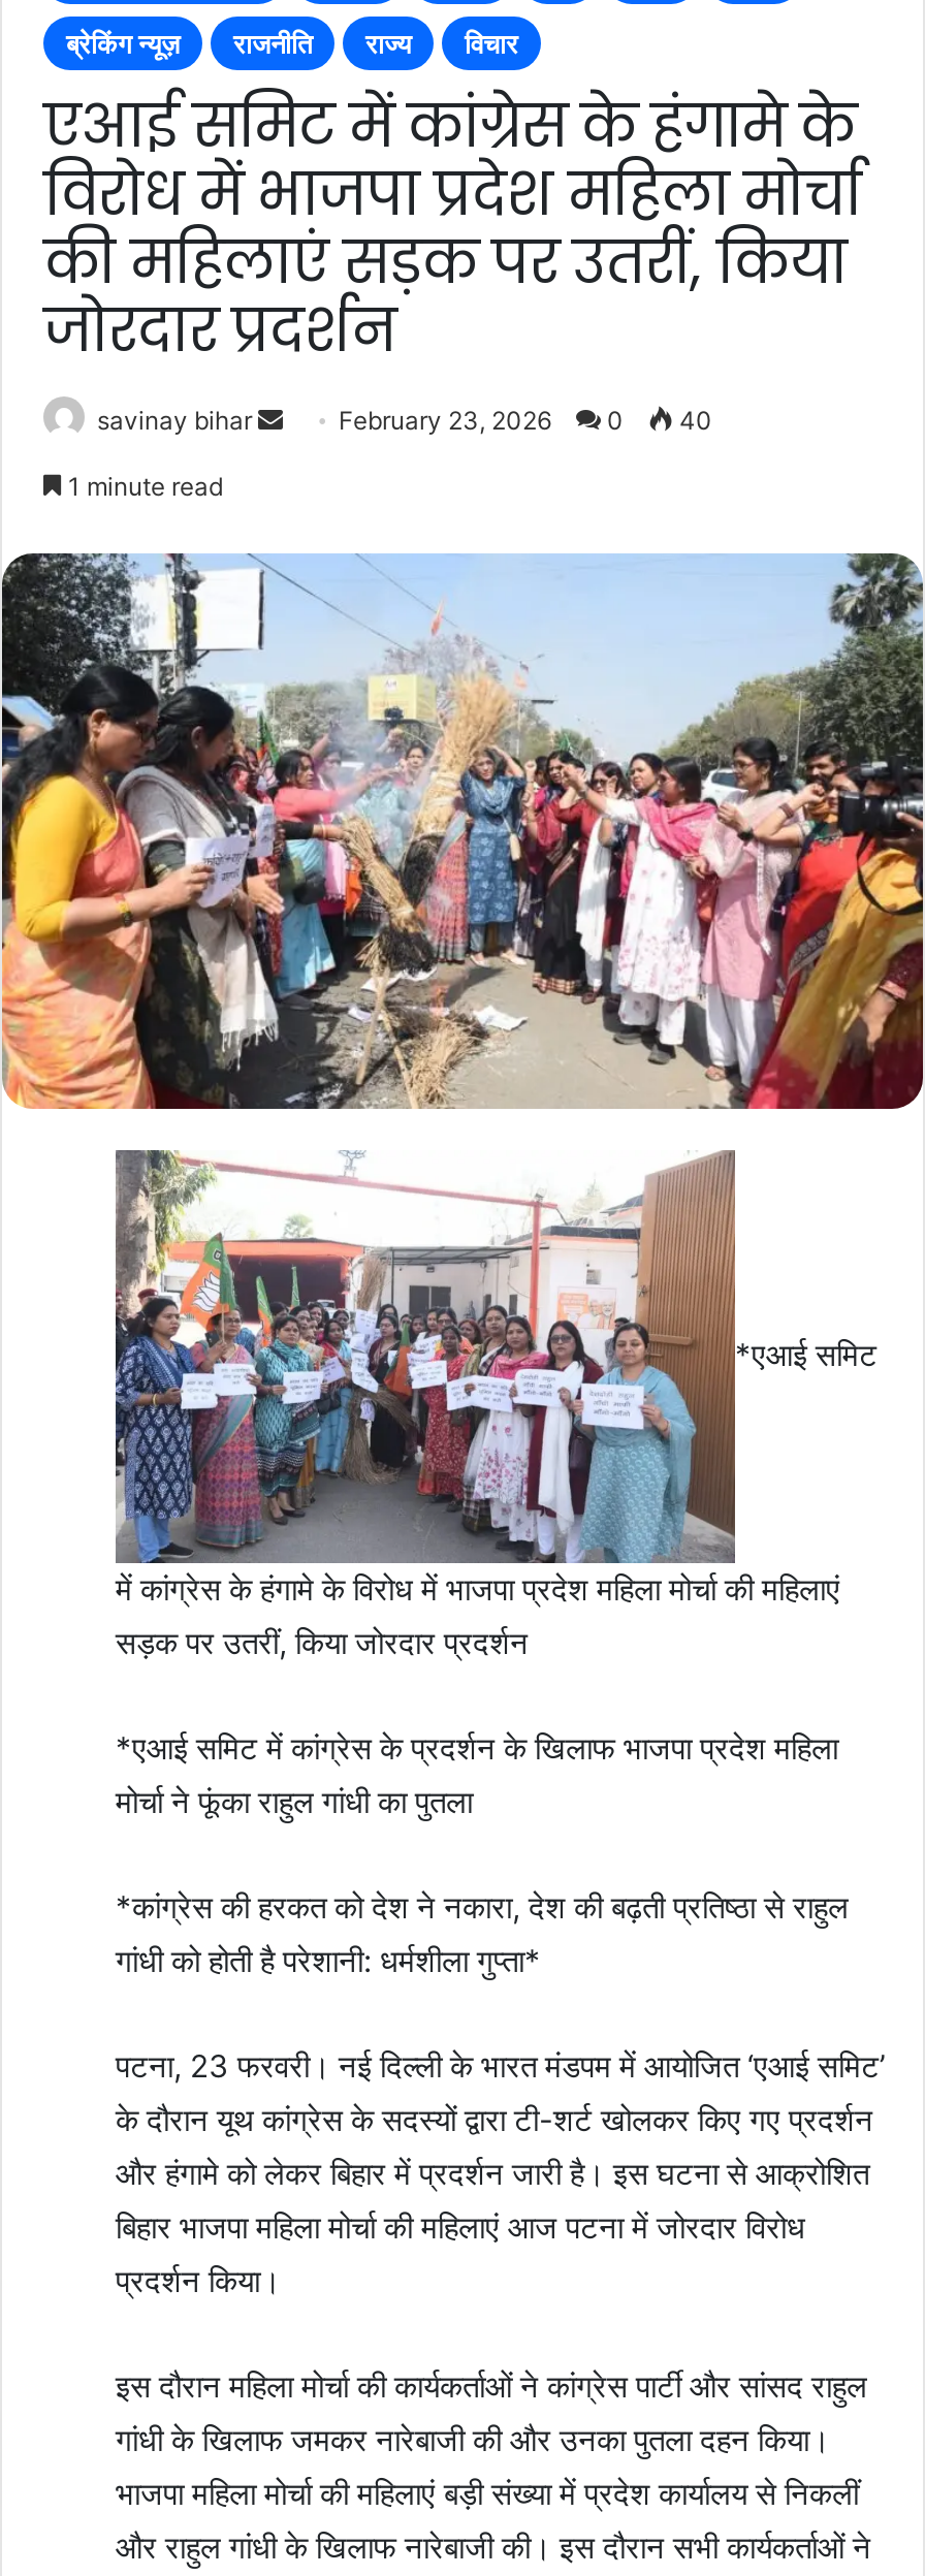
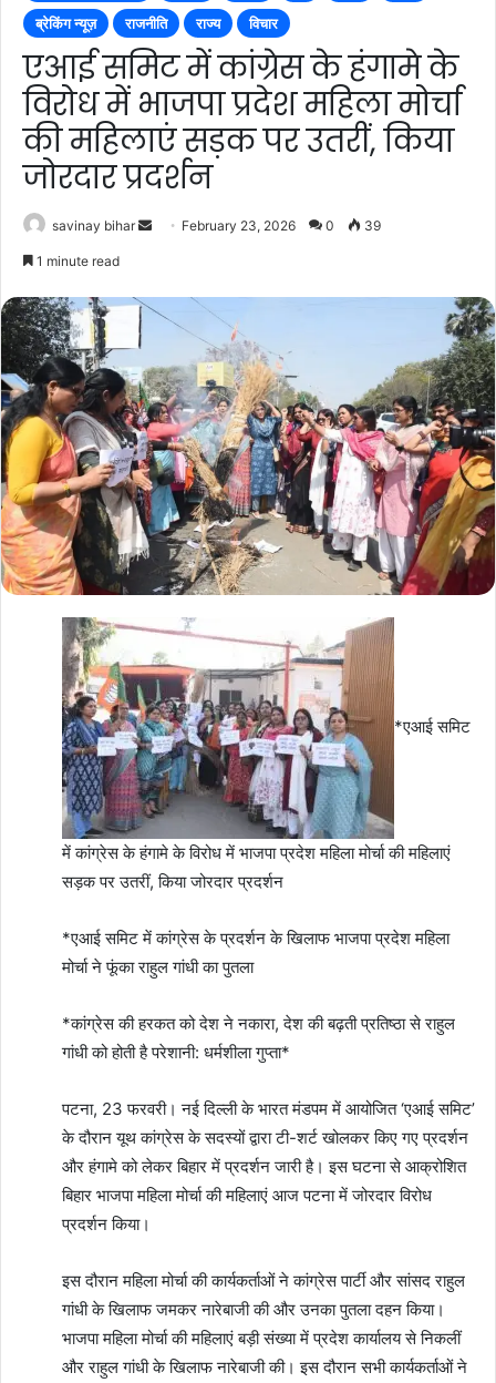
[673,405,712,435] 40 -> [361,217,381,234] 39

